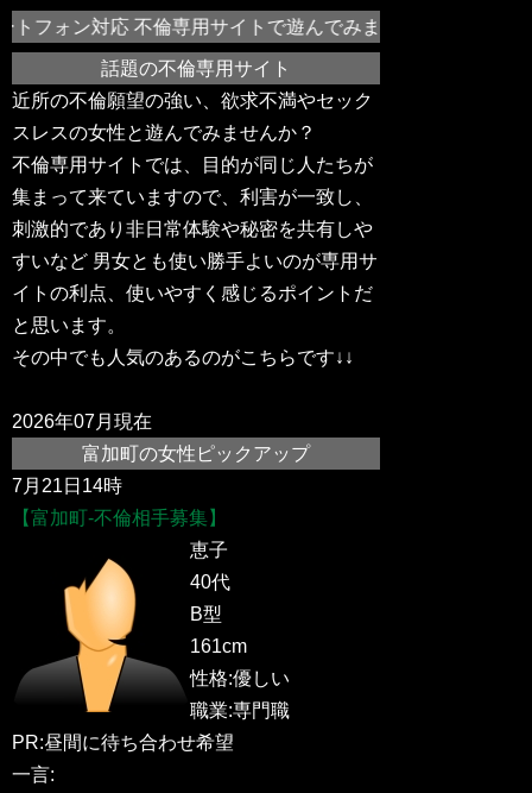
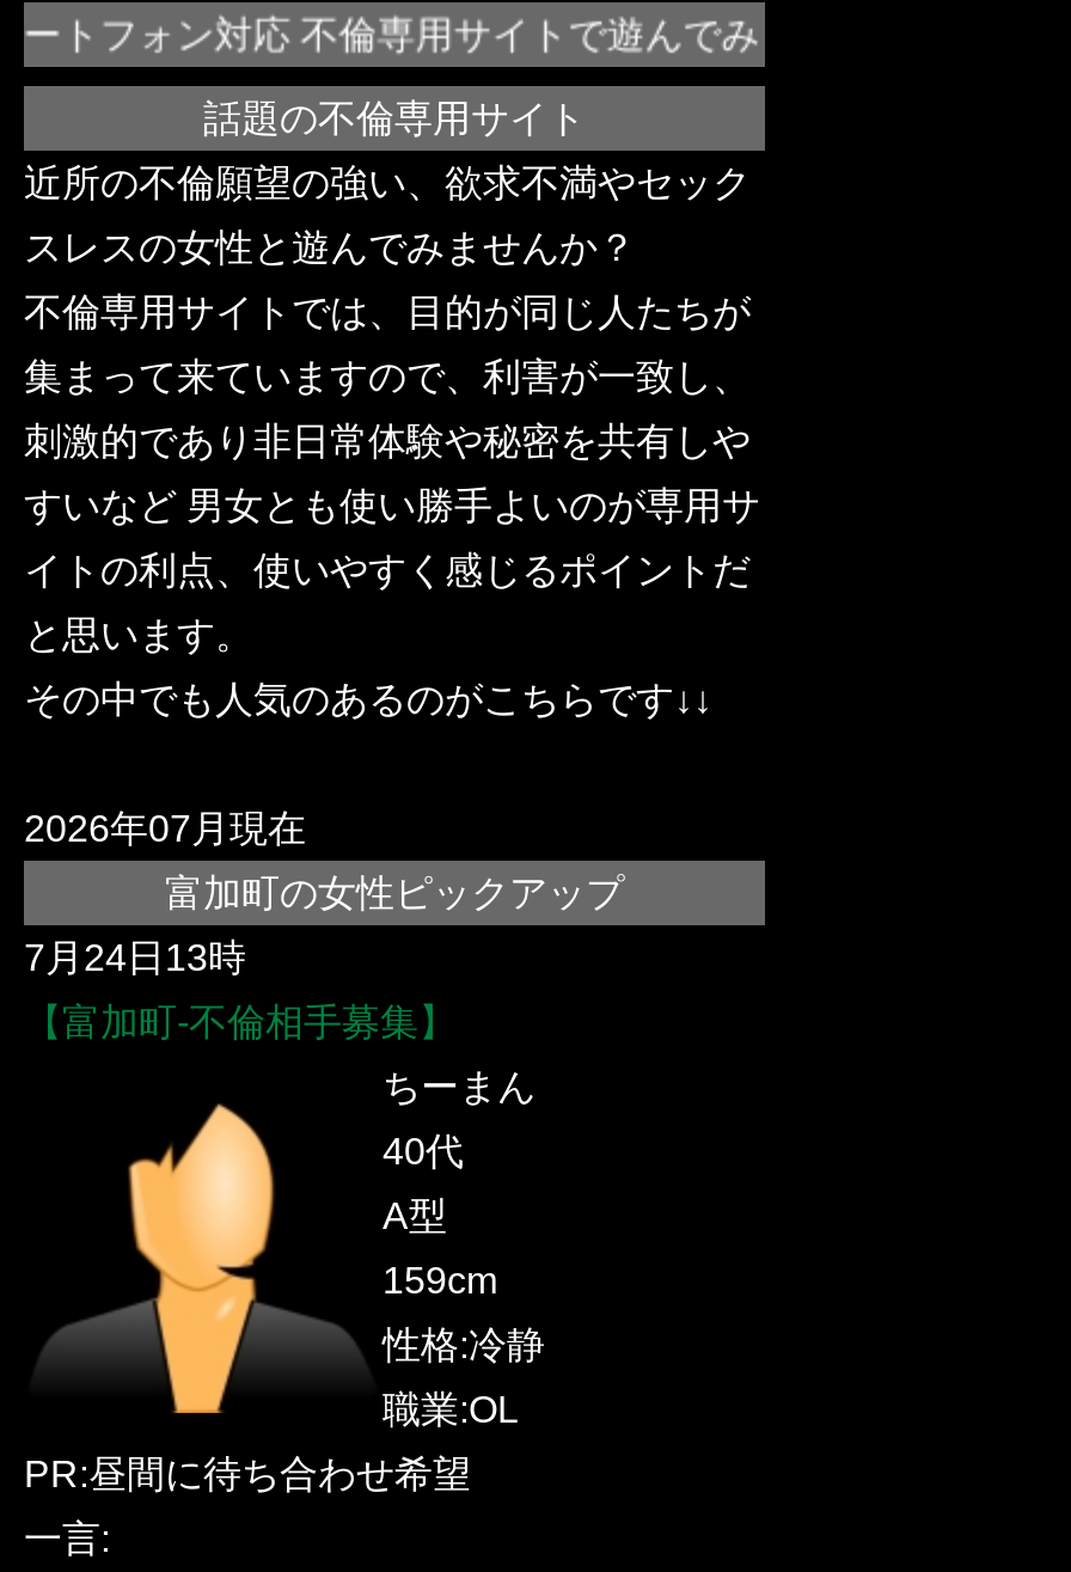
[12,476,122,496] 7月21日14時 -> [24,937,246,978] 7月24日13時
[190,540,228,560] 恵子 -> [382,1066,535,1107] ちーまん
[190,604,222,624] B型 -> [382,1195,447,1236] A型
[190,636,247,656] 161cm -> [382,1260,497,1301] 159cm
[190,668,290,688] 性格:優しい -> [382,1325,545,1365] 性格:冷静
[190,700,290,720] 職業:専門職 -> [382,1389,519,1430] 職業:OL

